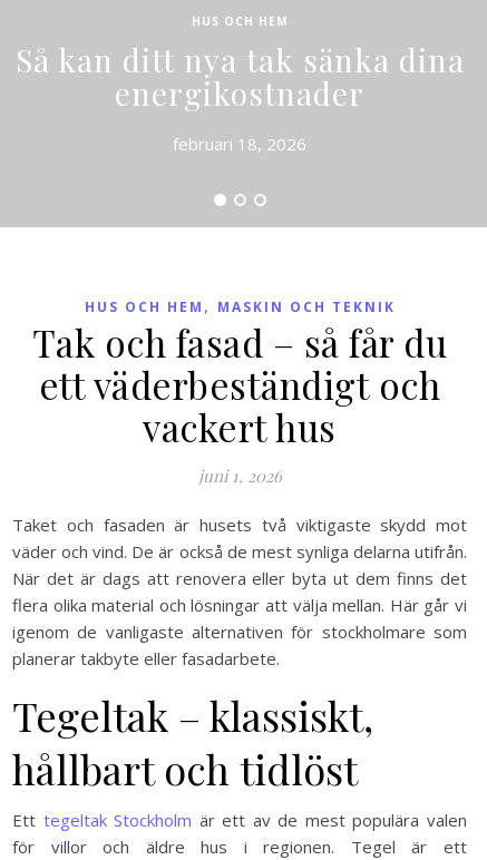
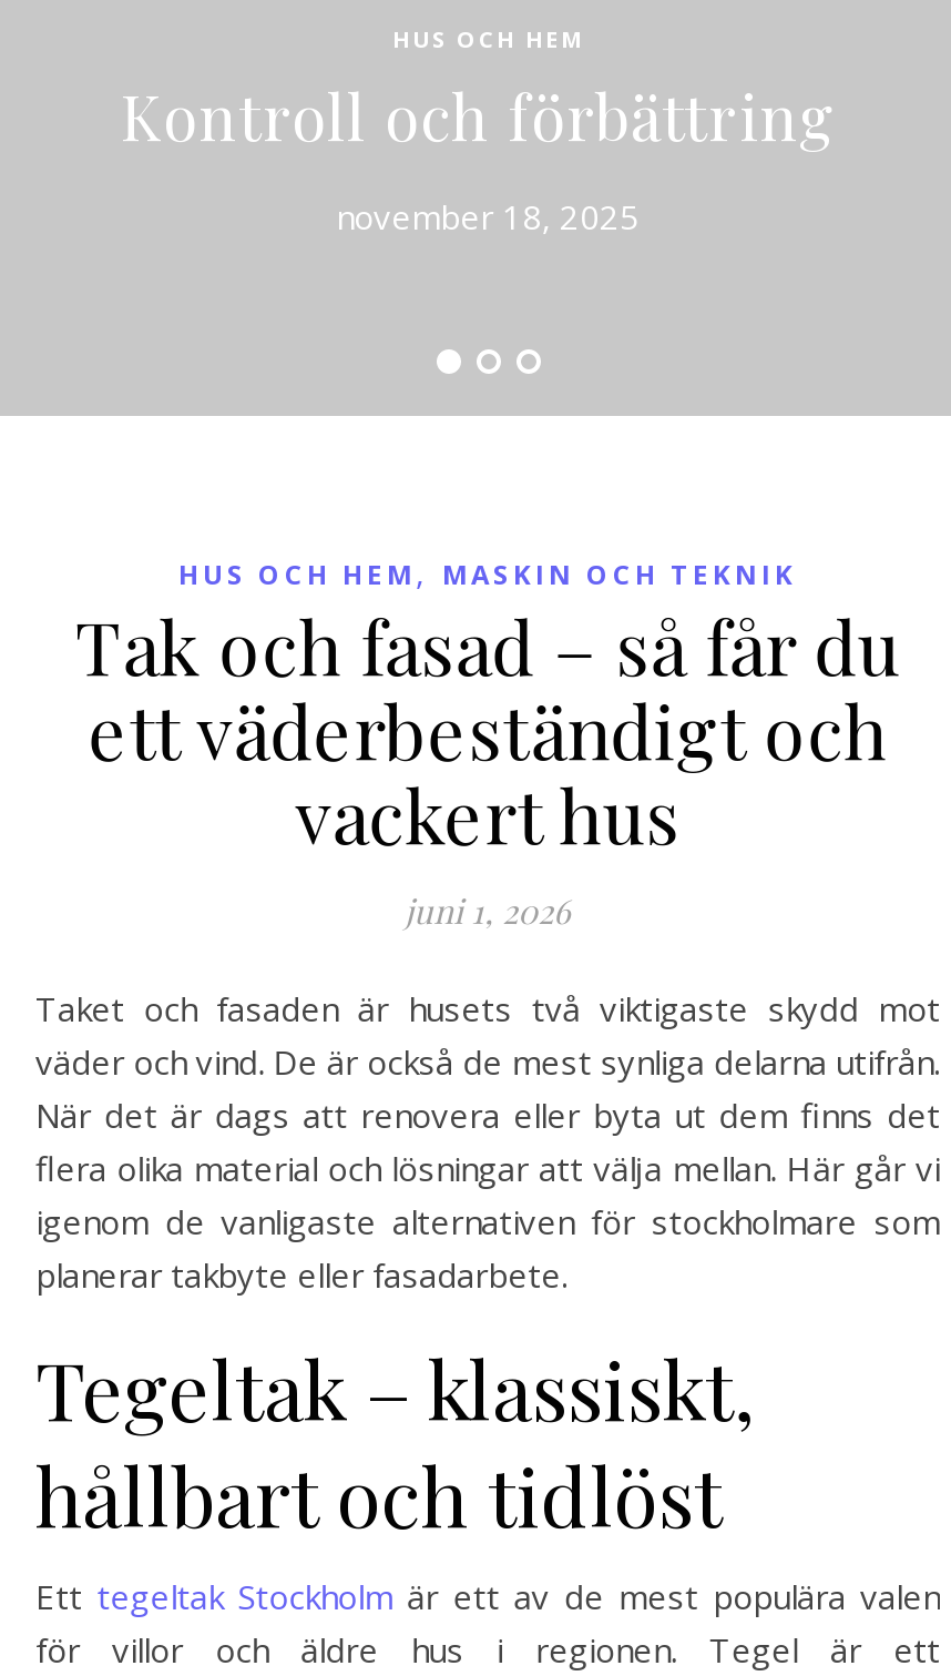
[15,39,464,114] Så kan ditt nya tak sänka dina | energikostnader -> [121,74,855,156] Kontroll och förbättring
[173,133,306,155] februari 18, 2026 -> [336,194,640,238] november 18, 2025

